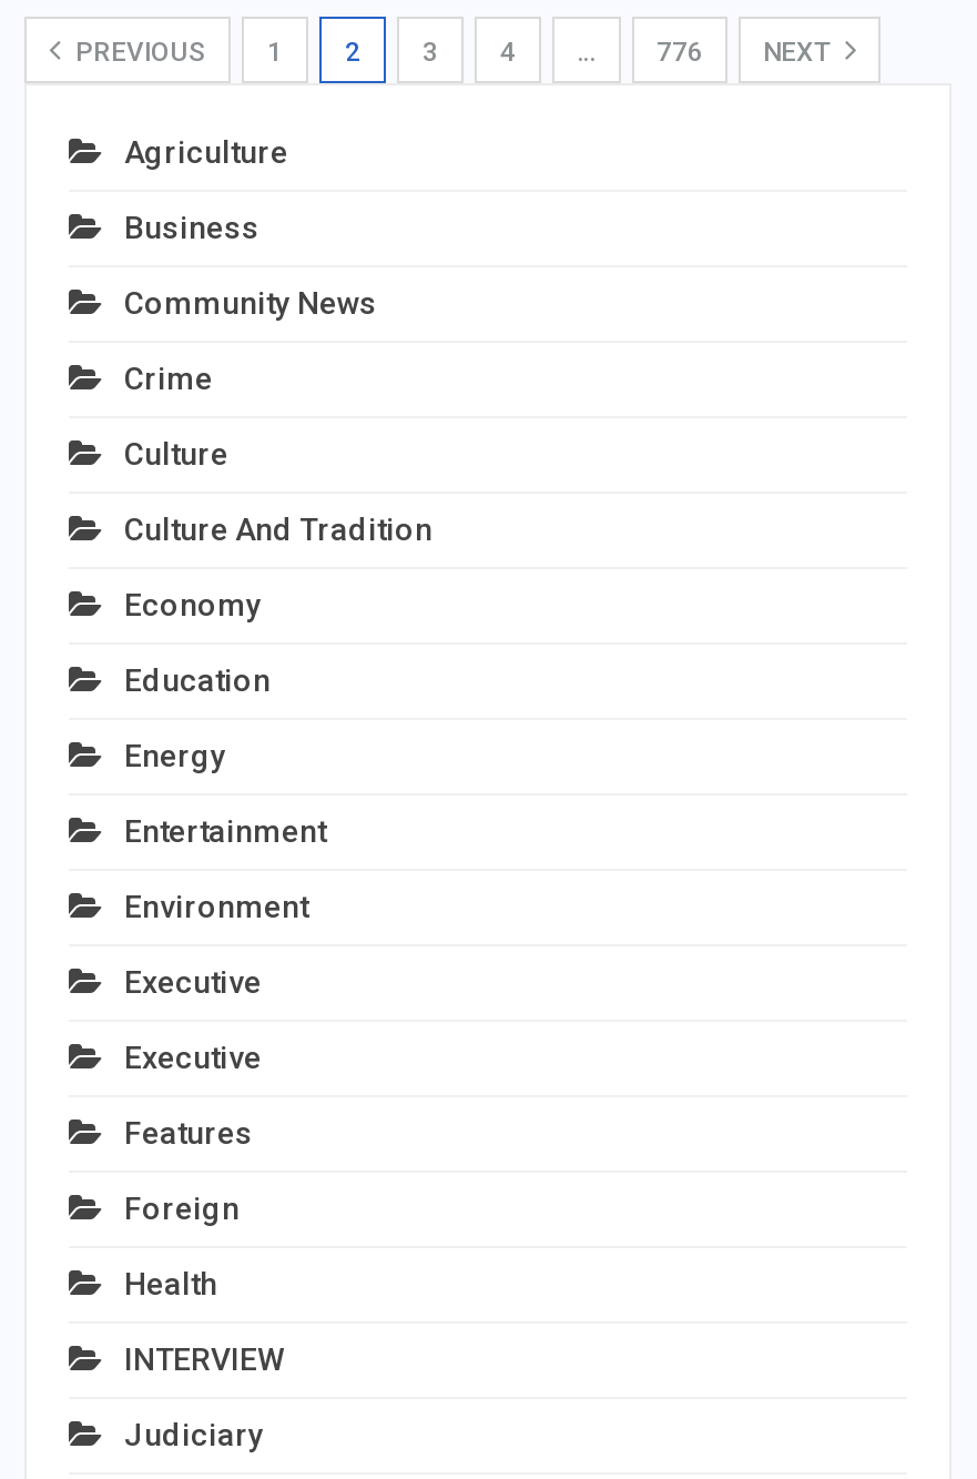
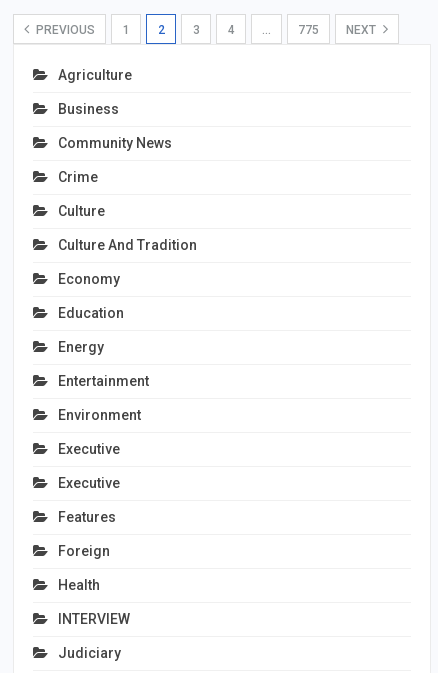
[657,36,703,67] 776 -> [298,23,319,37] 775

